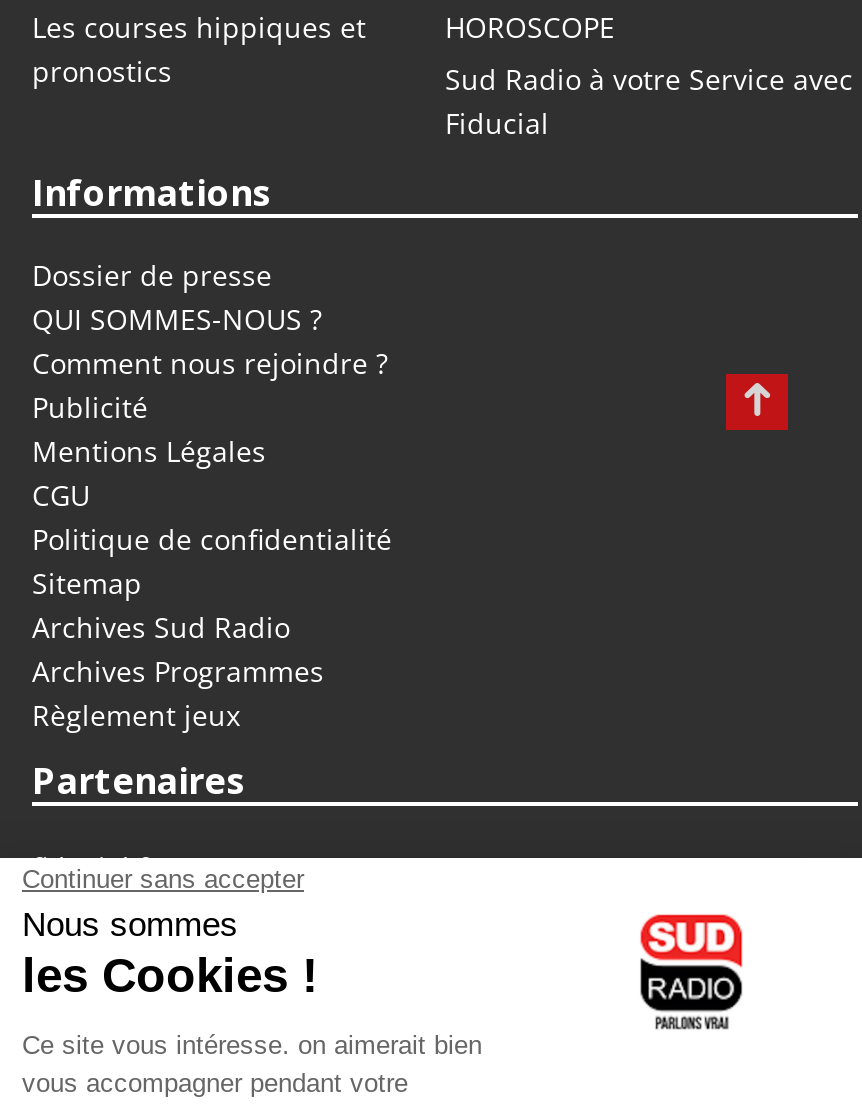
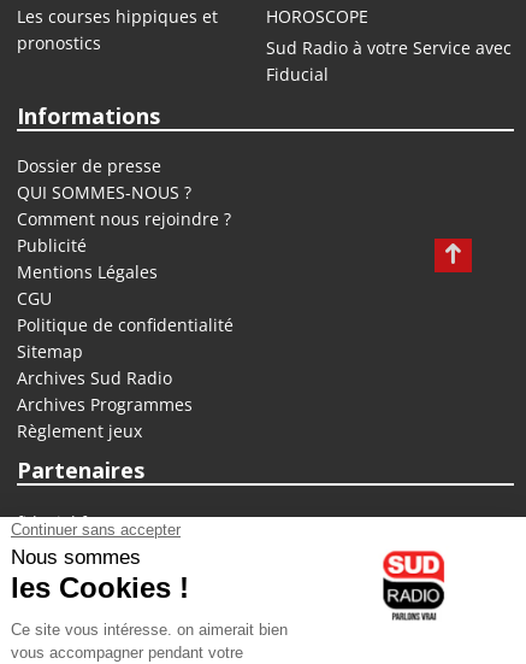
[724,372,790,452] [image] -> [433,225,473,274] [image]

